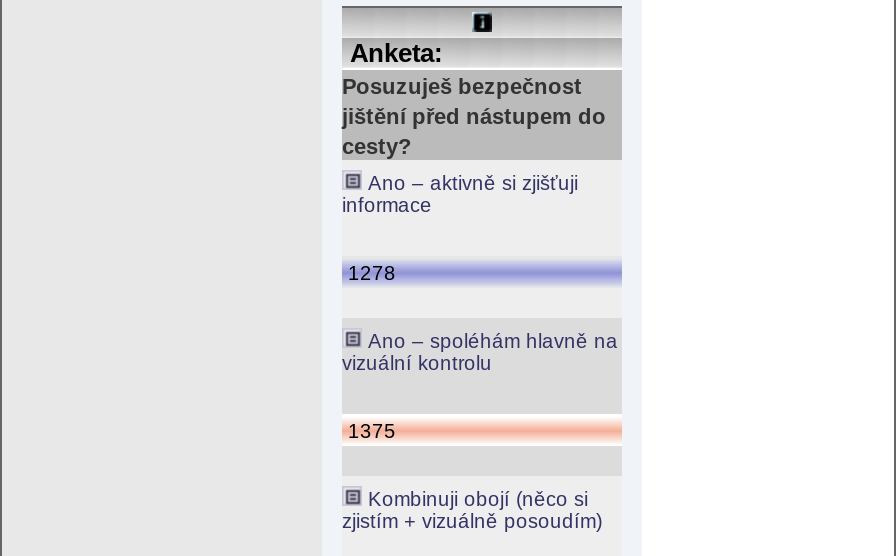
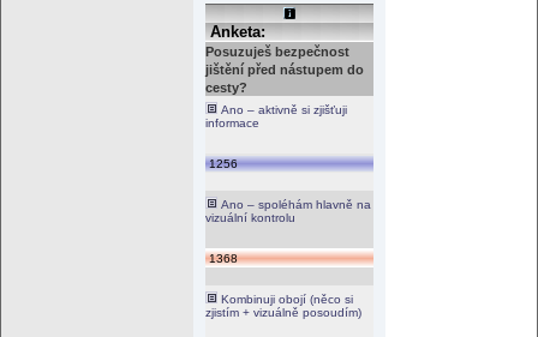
[342,262,396,284] 1278 -> [205,157,238,170] 1256
[342,420,396,442] 1375 -> [205,252,238,265] 1368

